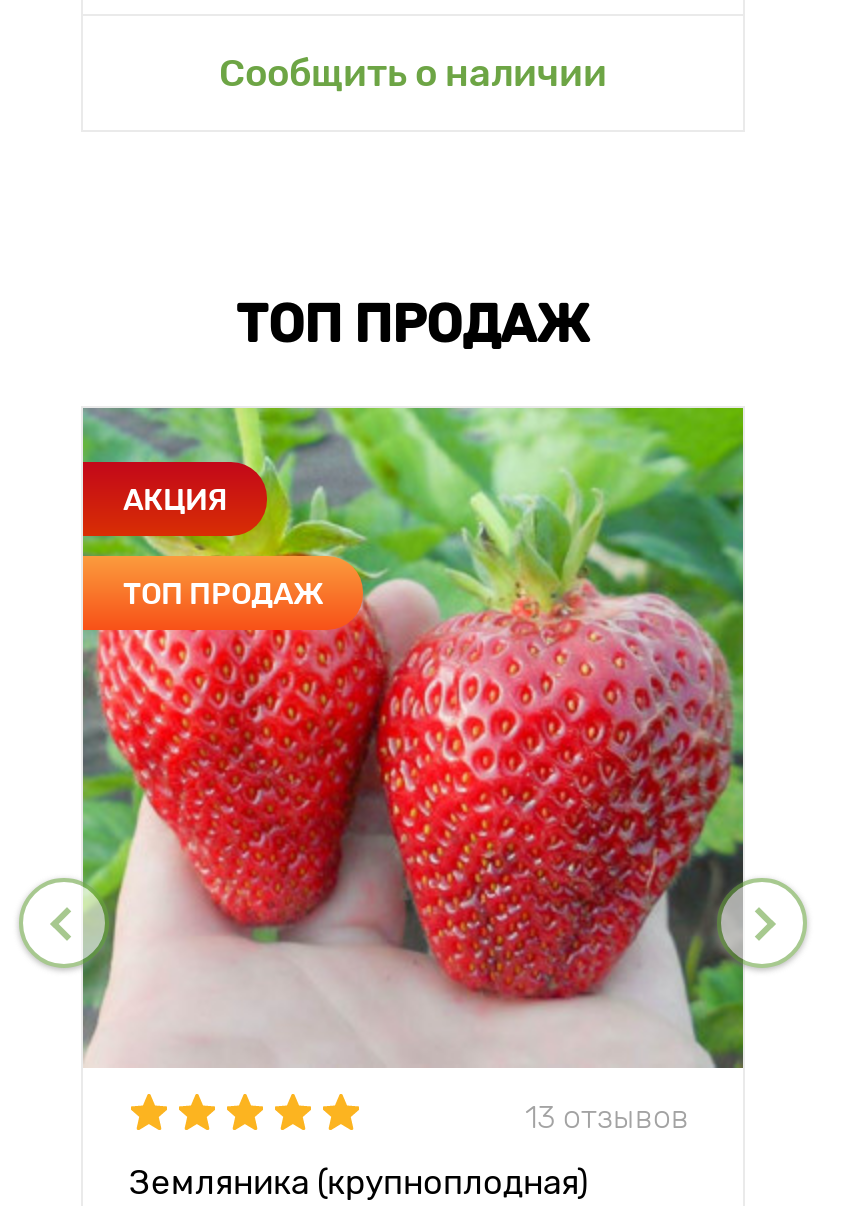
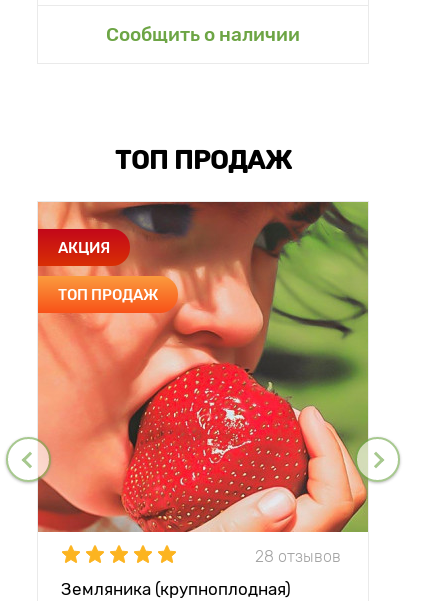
[81,406,745,1135] [image] | 13 отзывов -> [37,201,369,565] [image] | 28 отзывов

